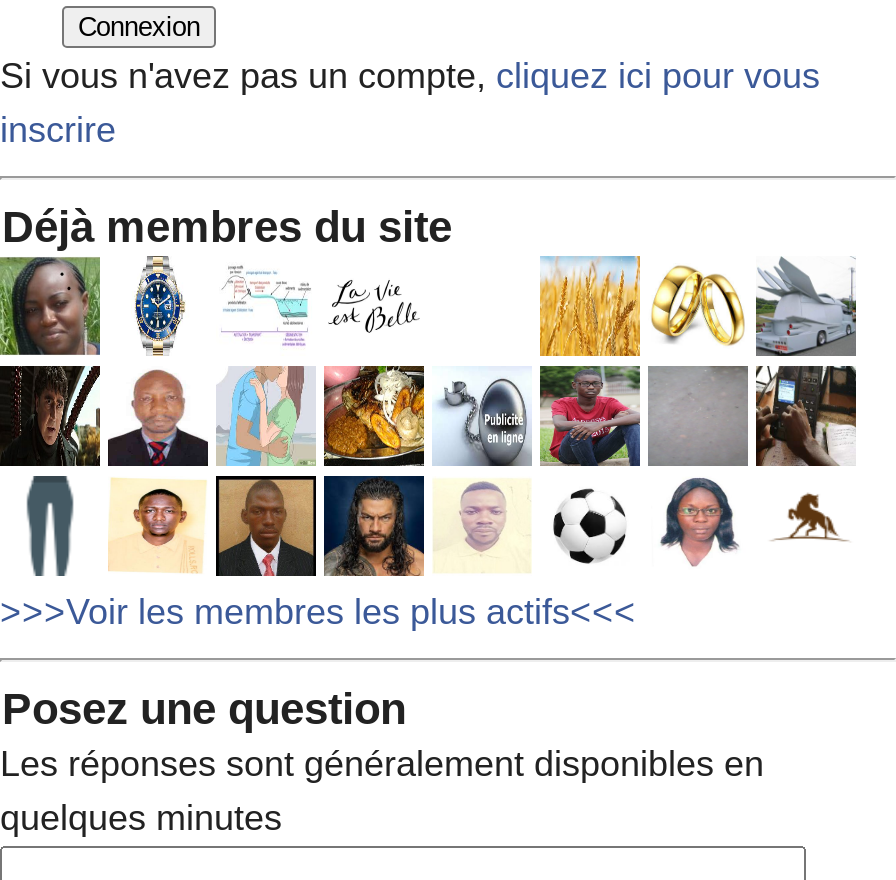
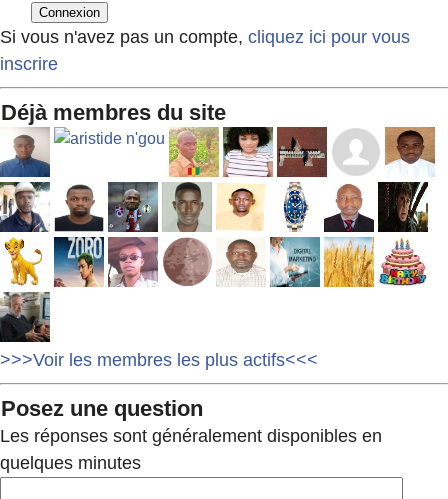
[6,254,858,578] [image] -> [3,126,436,343] [image]

